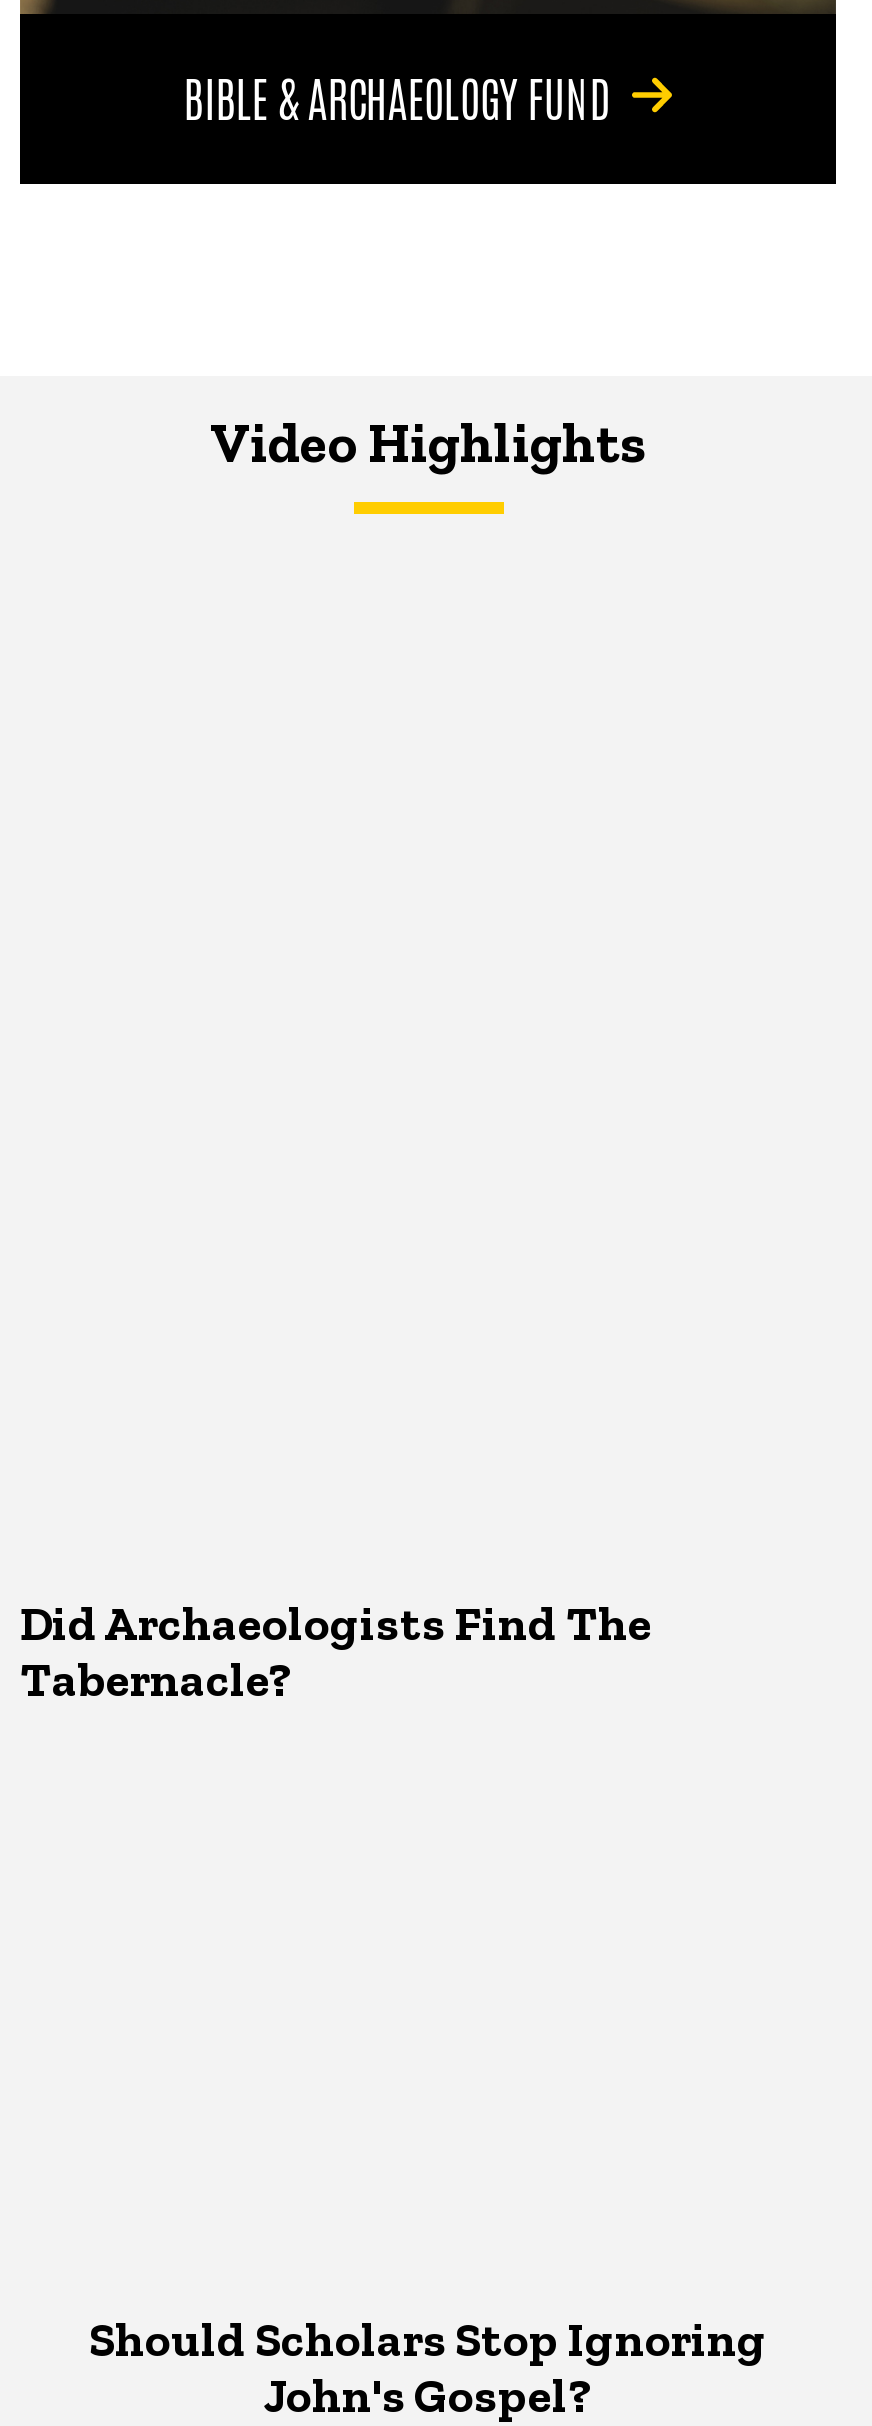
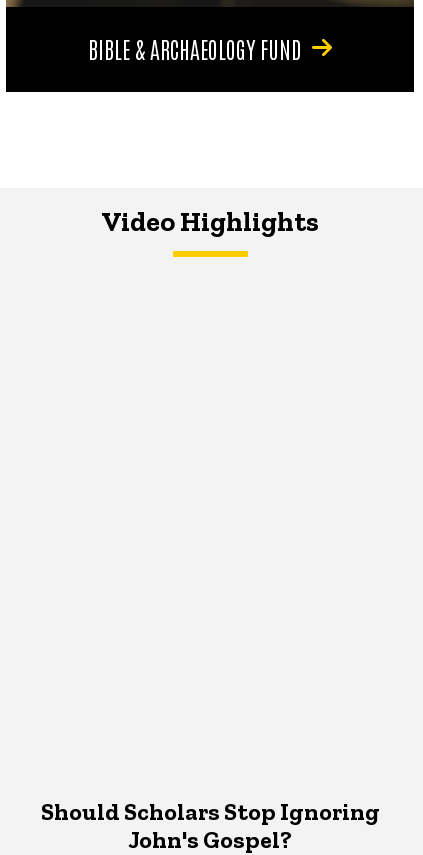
[20,1594,652,1708] Did Archaeologists Find The | Tabernacle? -> none

